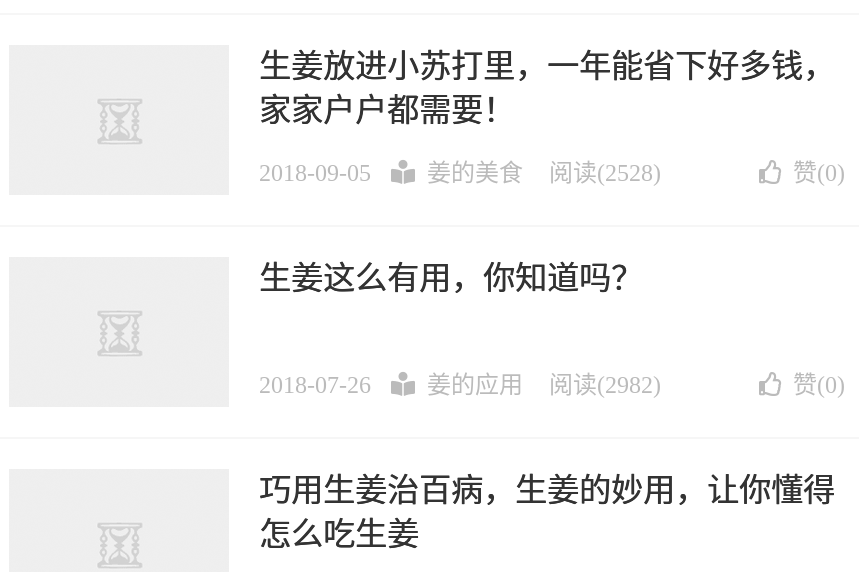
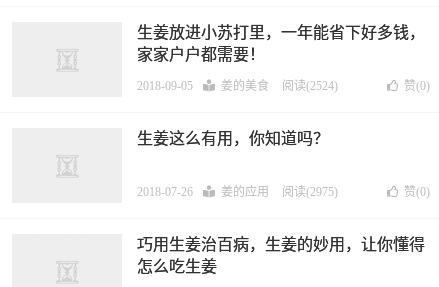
[259,159,661,187] 2018-09-05 姜的美食 阅读(2528) -> [137,79,338,93] 2018-09-05 姜的美食 阅读(2524)
[259,371,661,399] 2018-07-26 姜的应用 阅读(2982) -> [137,185,338,199] 2018-07-26 姜的应用 阅读(2975)

